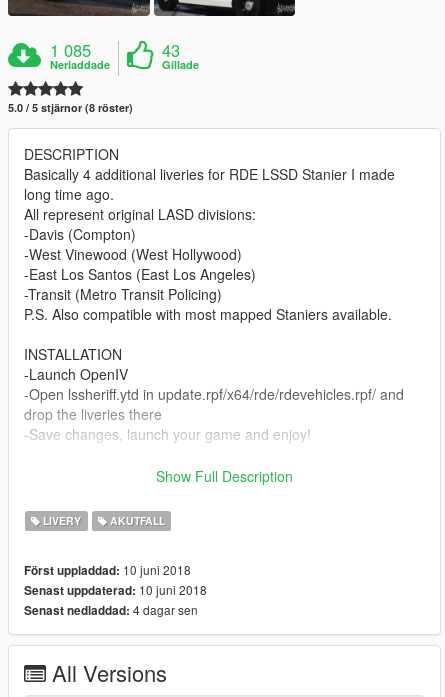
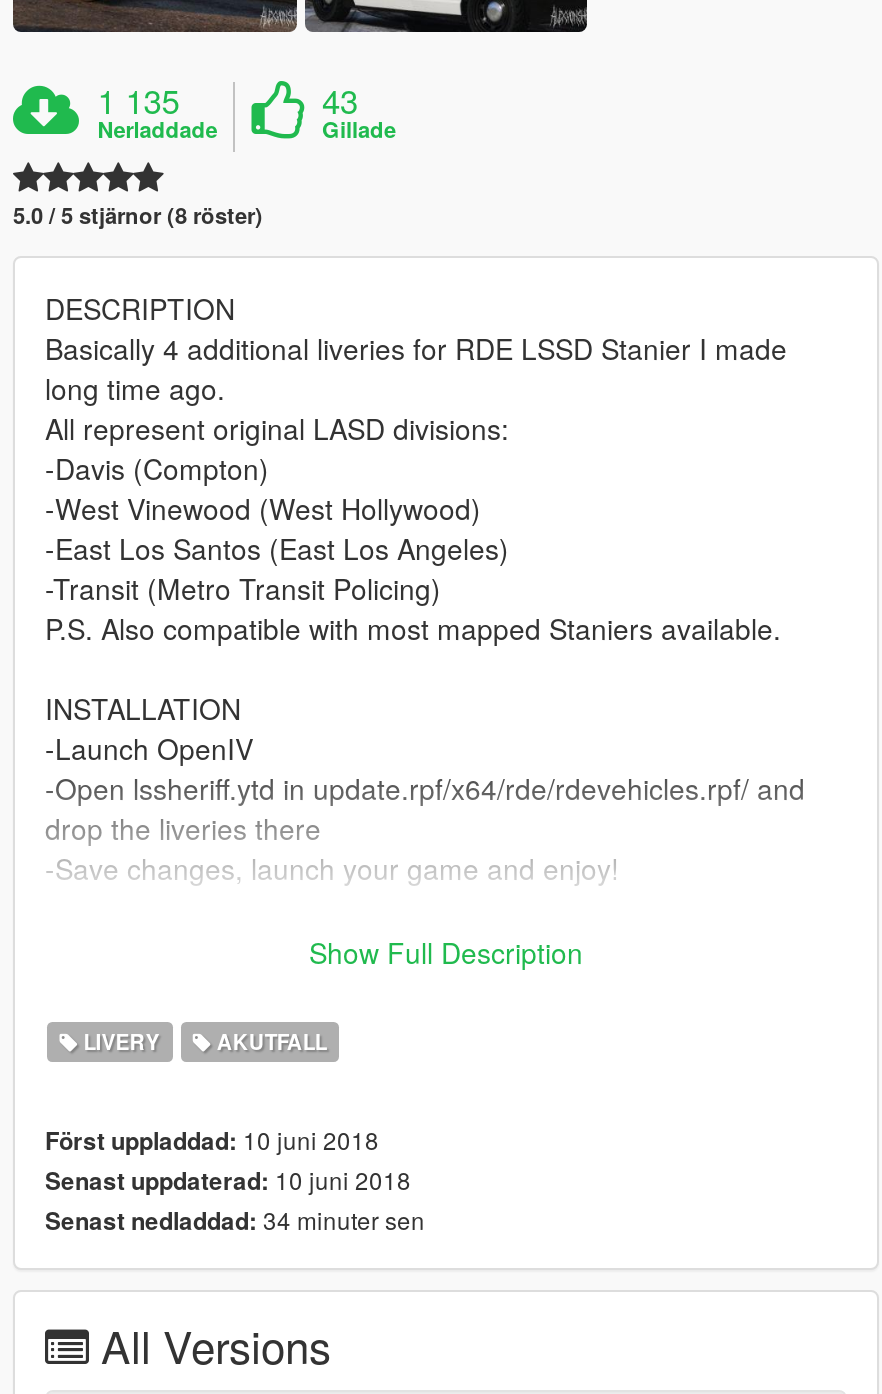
[50,38,91,62] 1 085 -> [97,76,179,124] 1 135
[24,601,198,619] Senast nedladdad: 4 dagar sen -> [45,1202,425,1238] Senast nedladdad: 34 minuter sen

